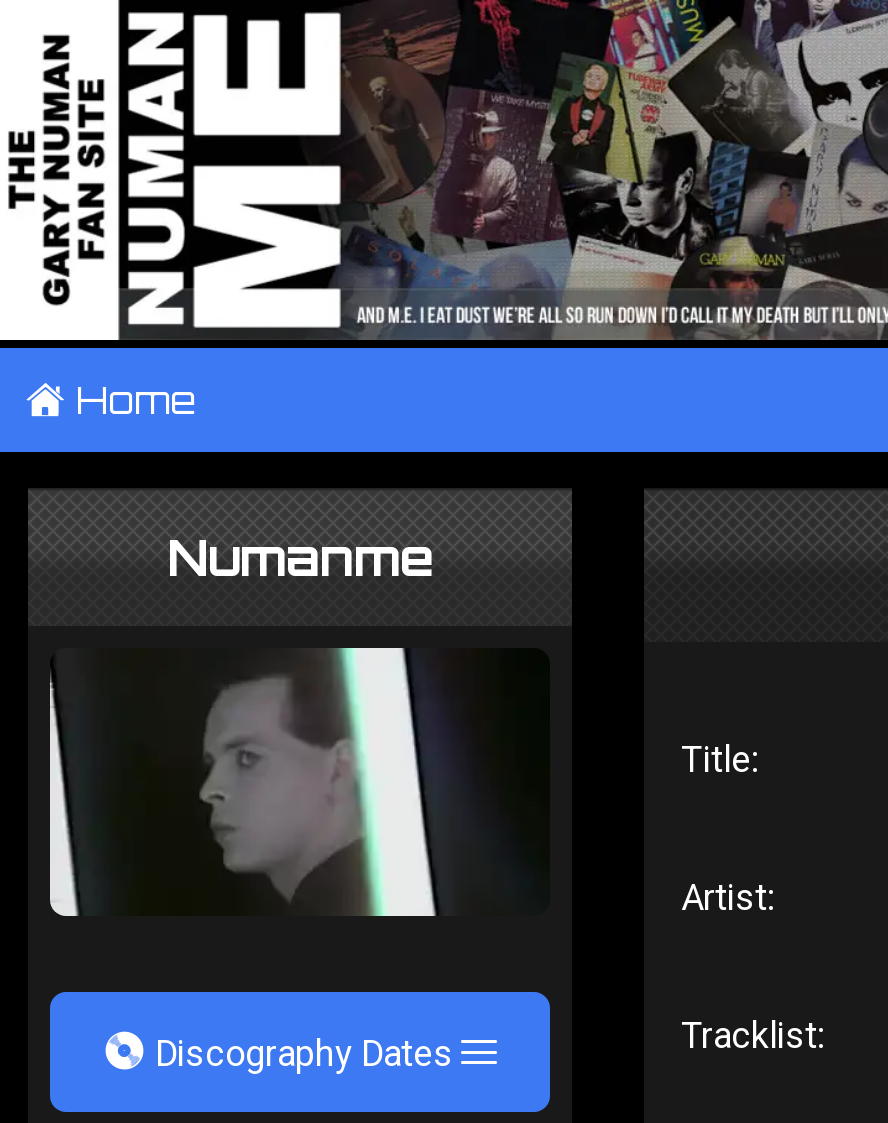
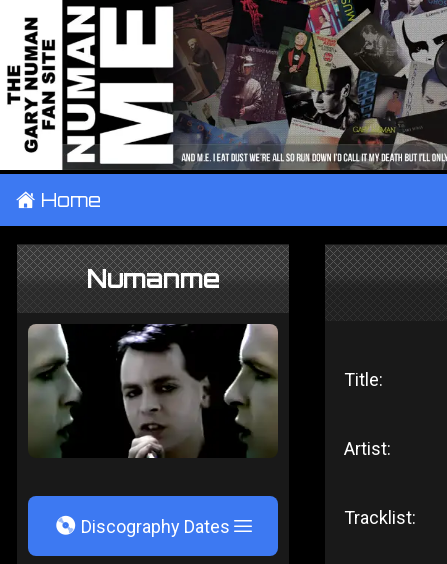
[48,648,154,918] [image] -> [27,323,82,458] [image]
[198,646,550,918] [image] -> [103,323,279,459] [image]

